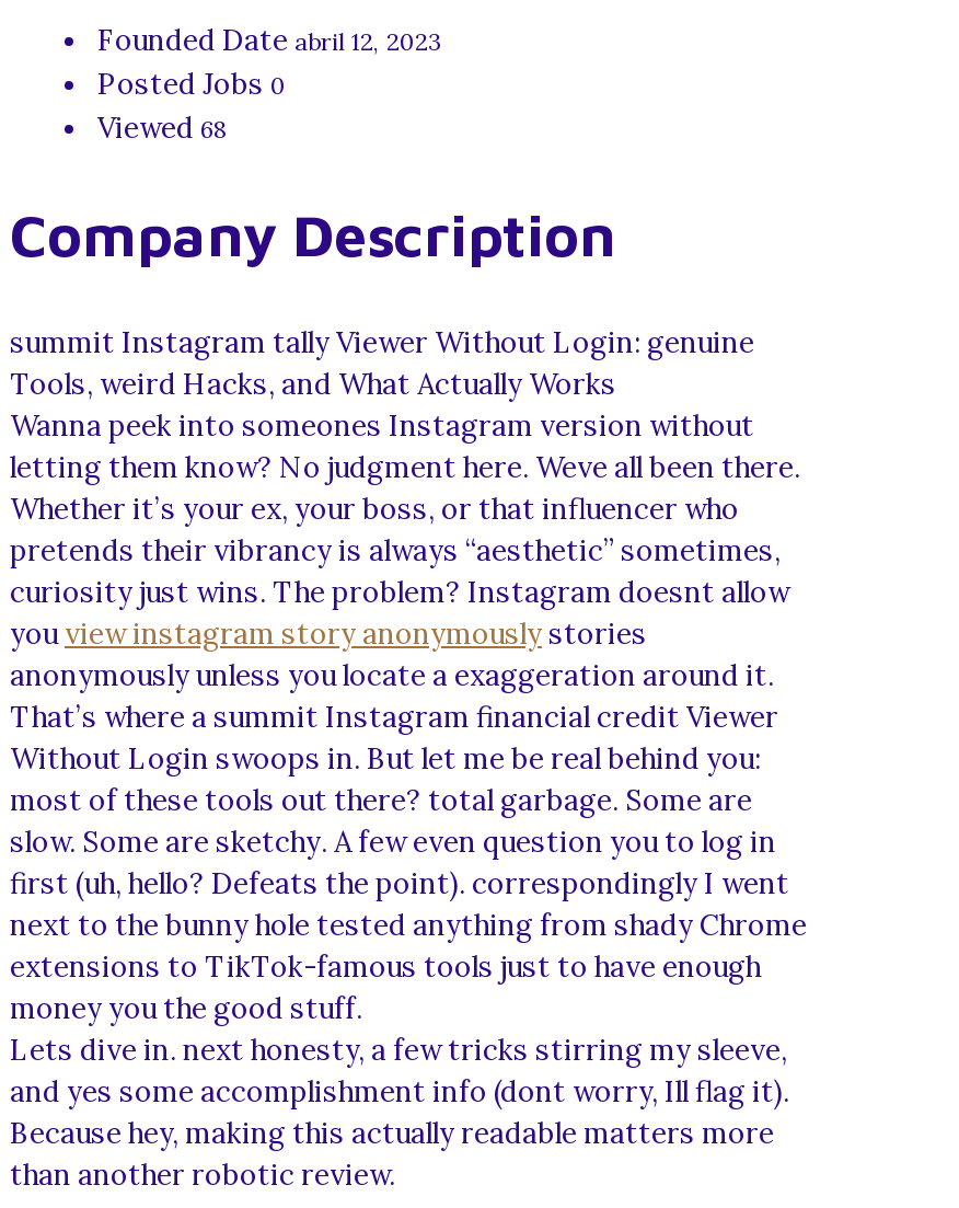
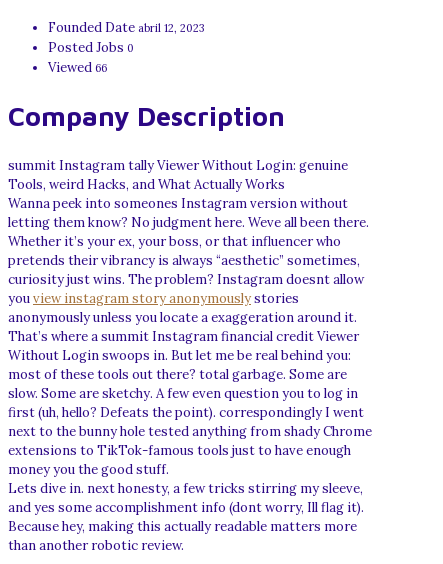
[97,109,229,147] Viewed 68 -> [48,59,107,76] Viewed 66

